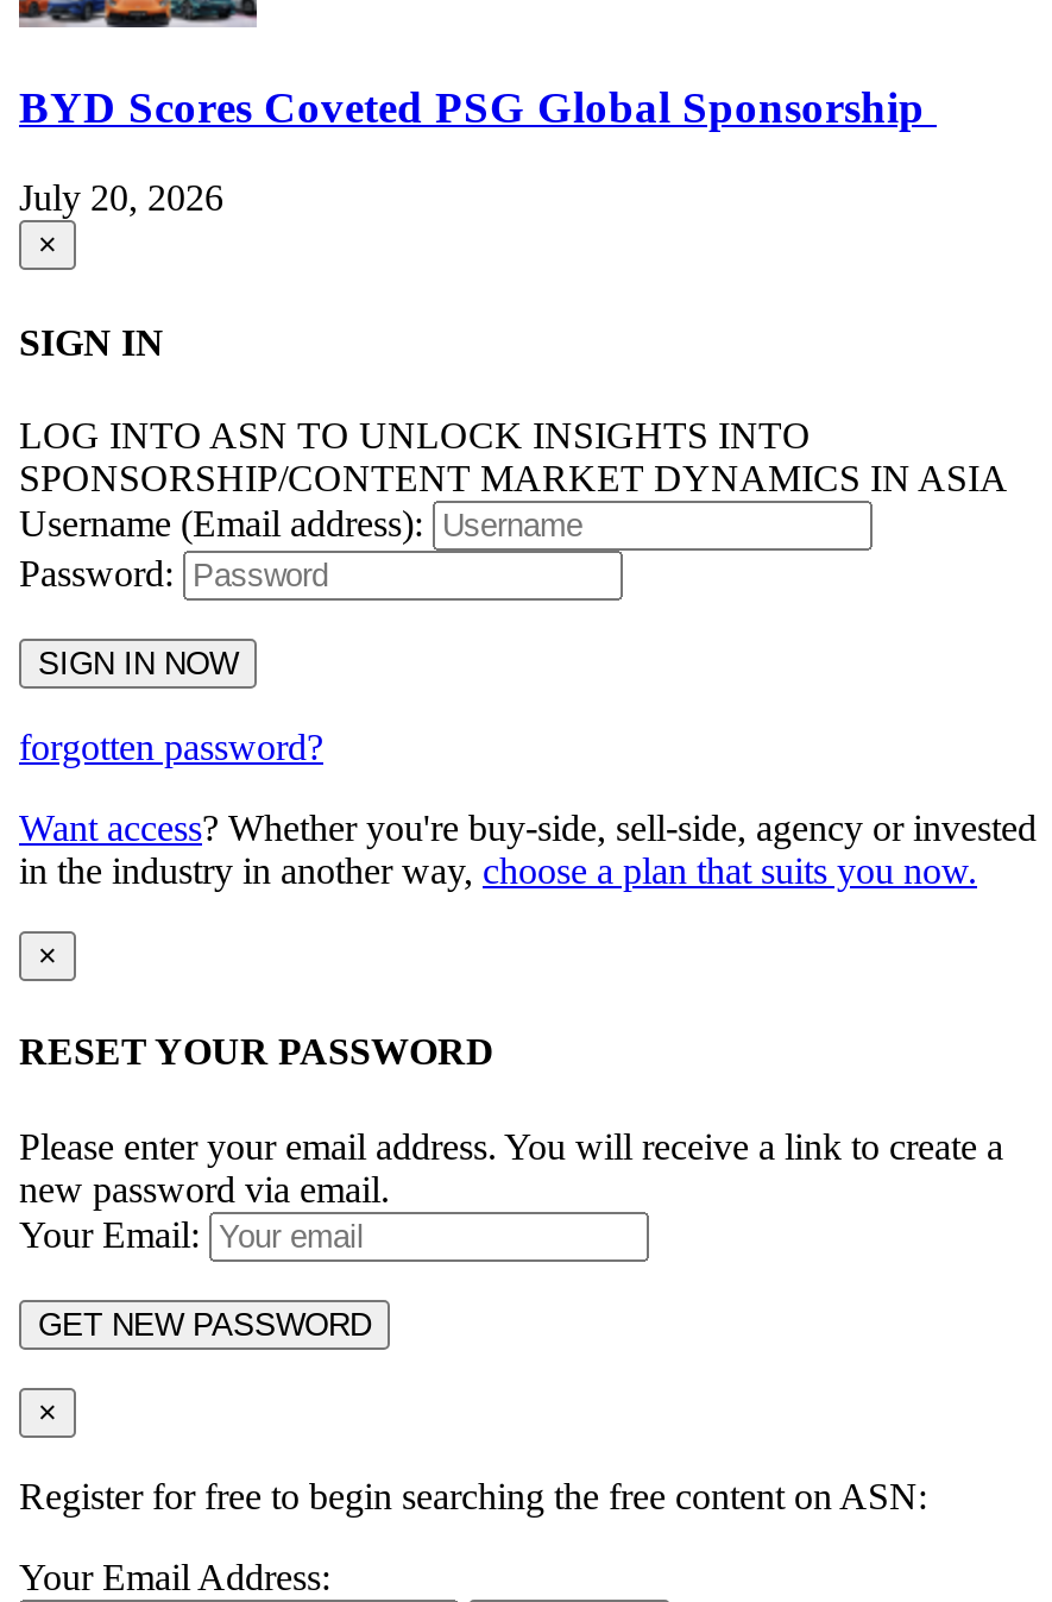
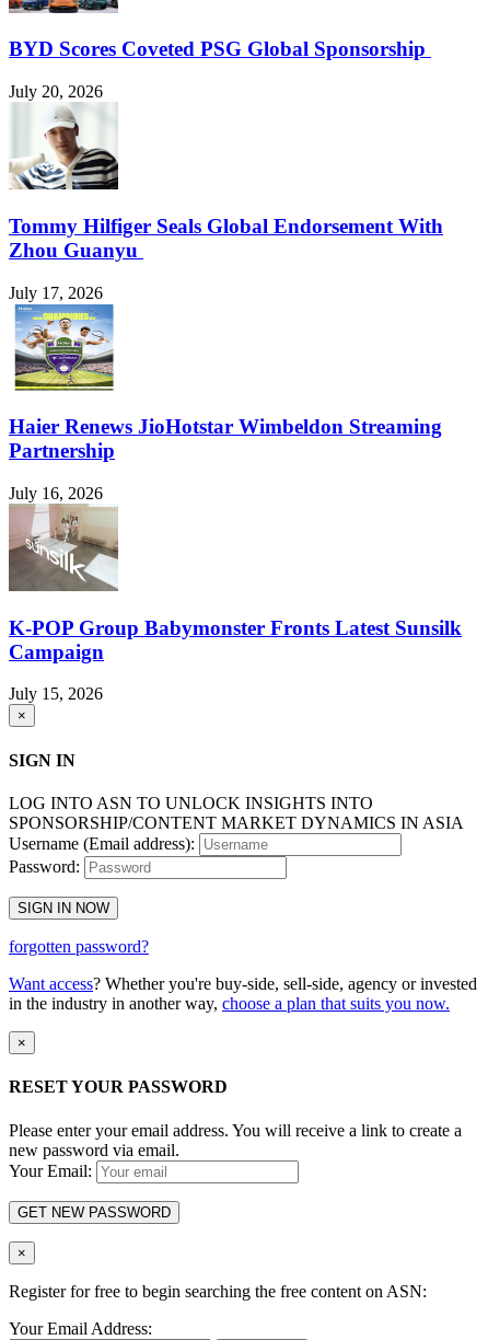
none -> [8,511,462,703] [image] | K-POP Group Babymonster Fronts Latest Sunsilk | Campaign | July 15, 2026
none -> [9,103,443,302] [image] | Tommy Hilfiger Seals Global Endorsement With | Zhou Guanyu | July 17, 2026
none -> [9,310,442,503] [image] | Haier Renews JioHotstar Wimbeldon Streaming | Partnership | July 16, 2026

